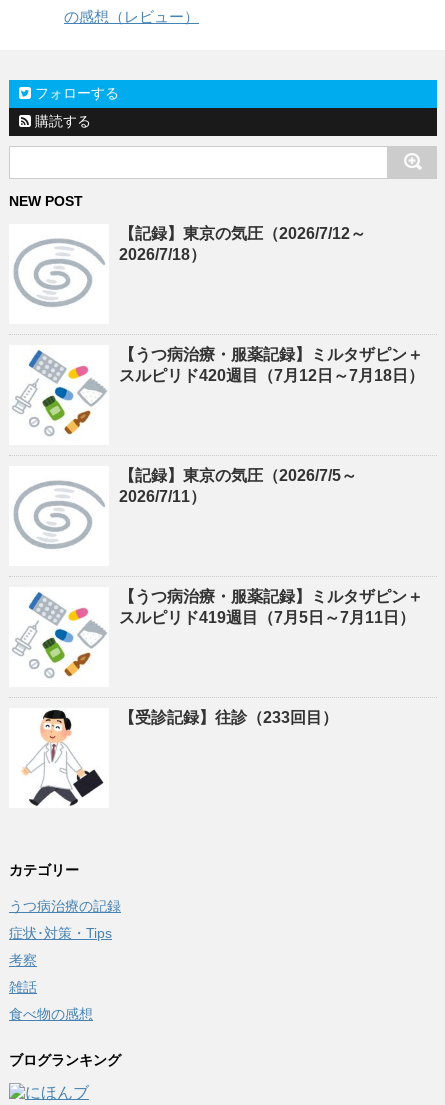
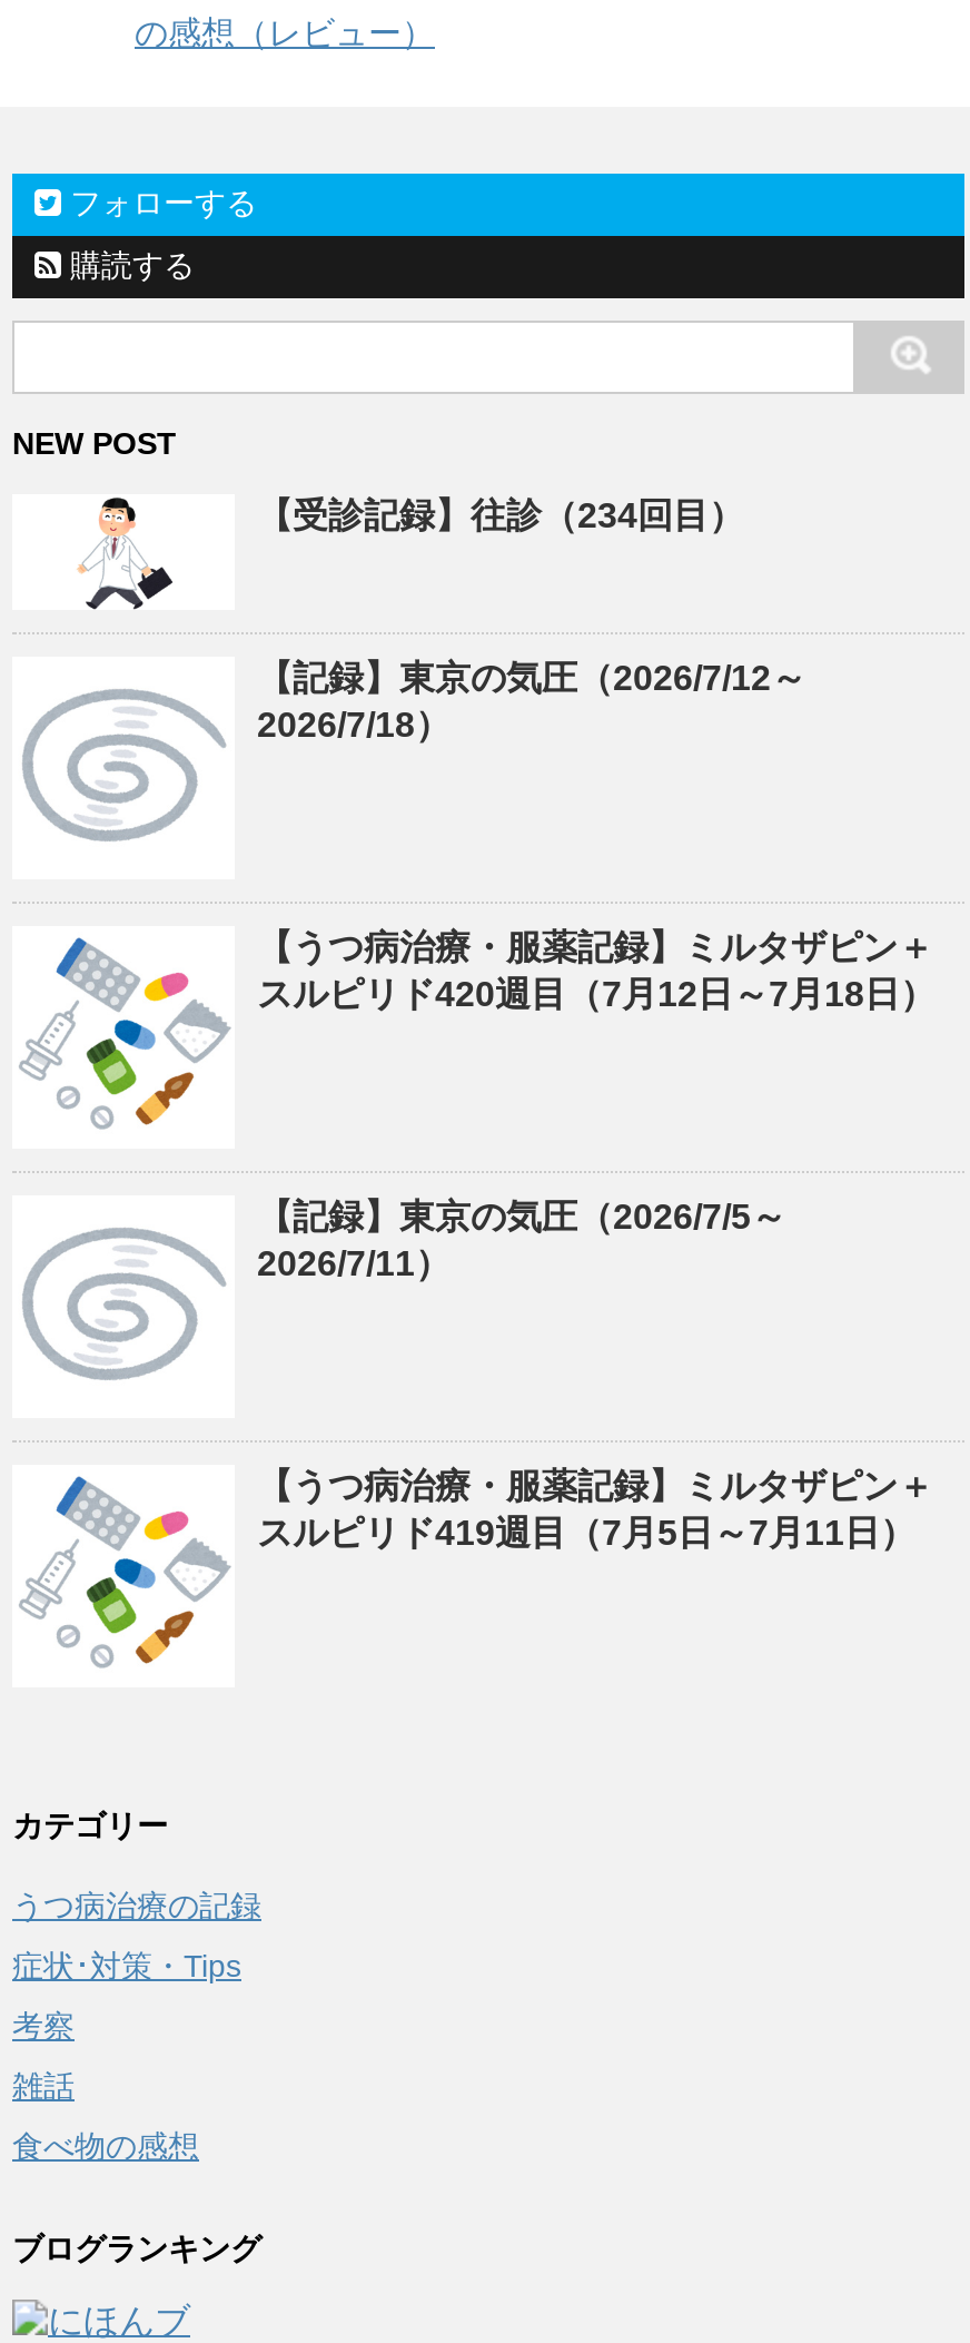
none -> [68,496,744,612] [image] | 【受診記録】往診（234回目）
moved [31,225,424,626] -> [61,660,936,1553]: [image] | 【記録】東京の気圧（2026/7/12～ | 2026/7/18） | ... | 【うつ病治療・服薬記録】ミルタザピン＋ | スルピリド419週目（7月5日～7月11日）
moved [31,594,104,676] -> [61,1480,224,1663]: [image]
[22,709,338,806] [image] | 【受診記録】往診（233回目） -> none

